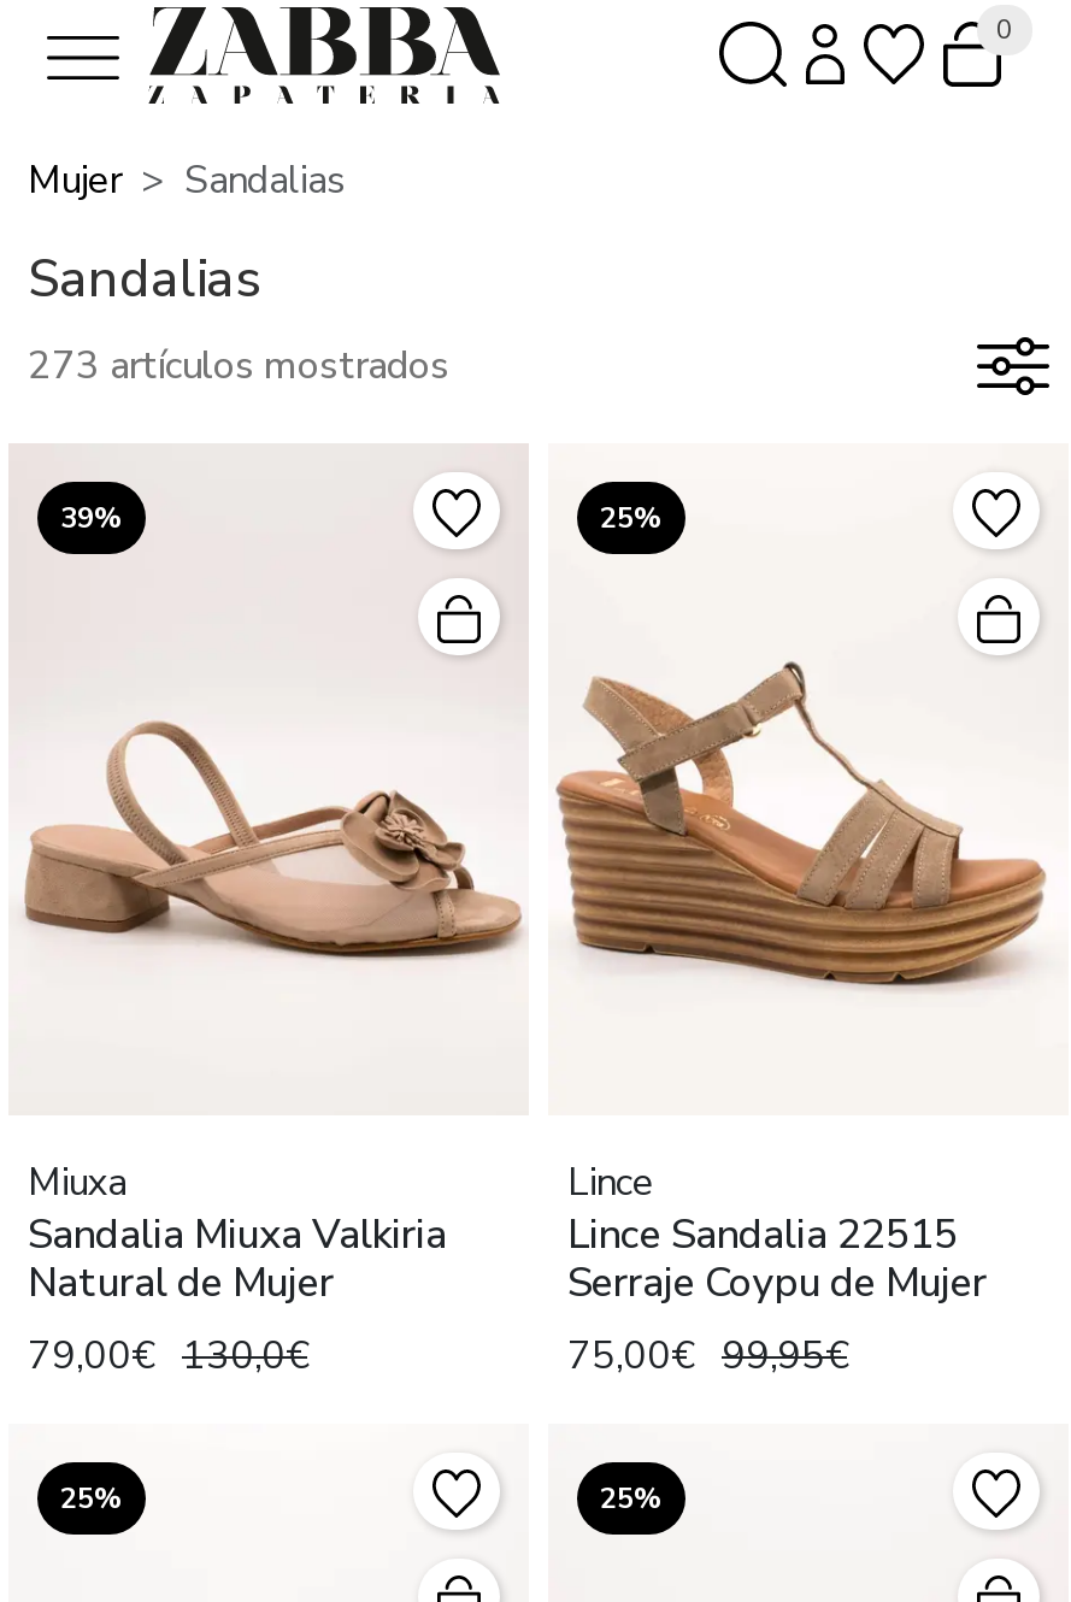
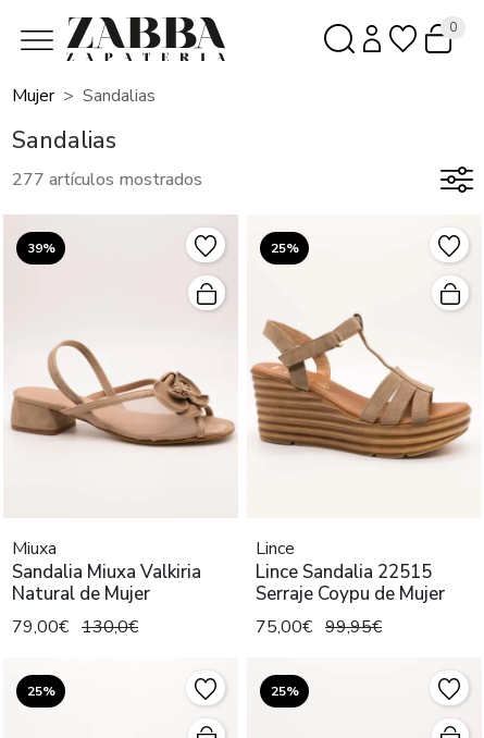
[28,340,449,393] 273 artículos mostrados -> [12,168,202,192] 277 artículos mostrados

